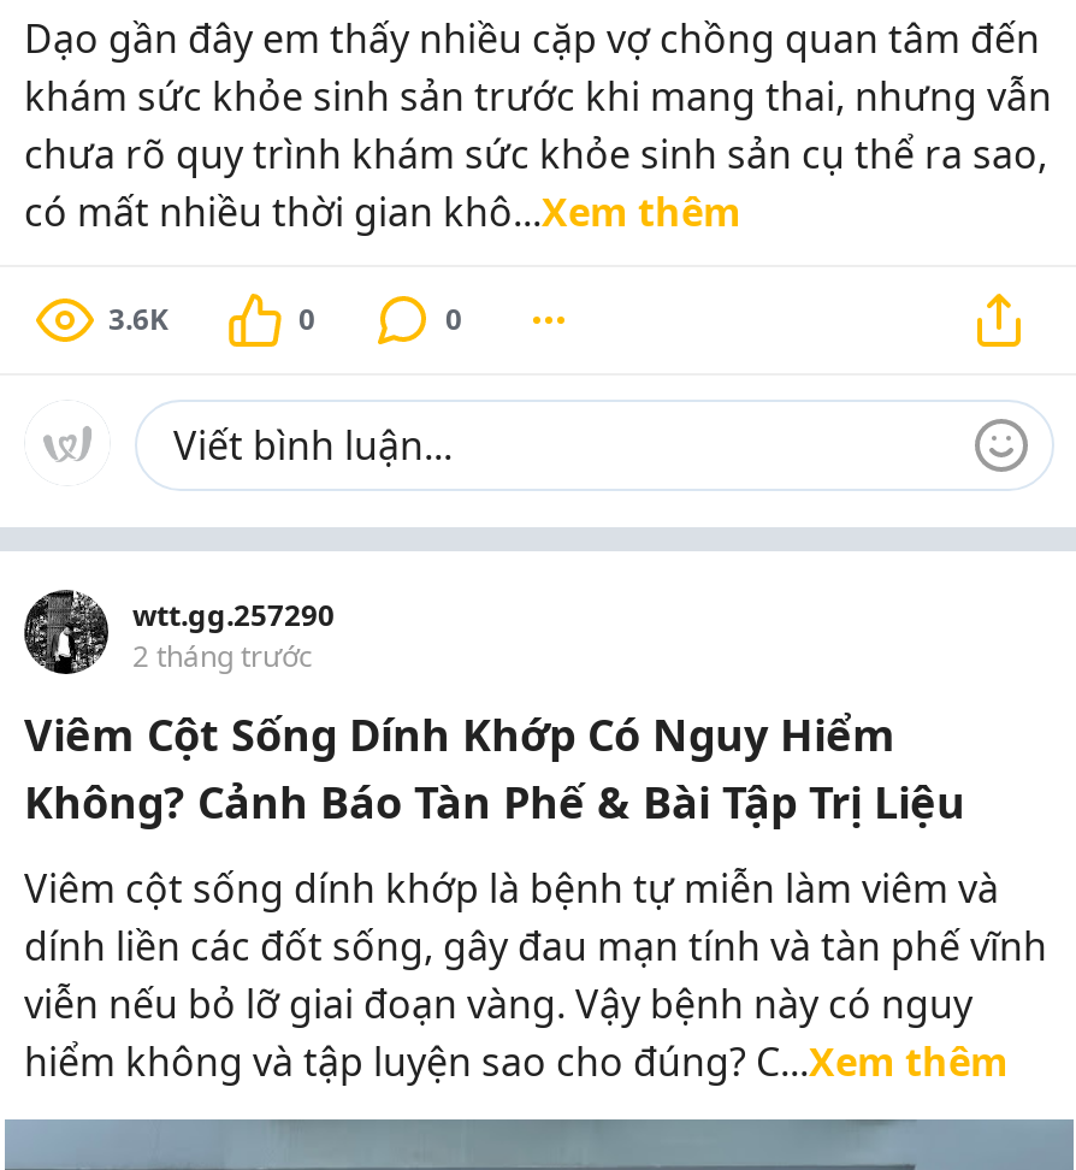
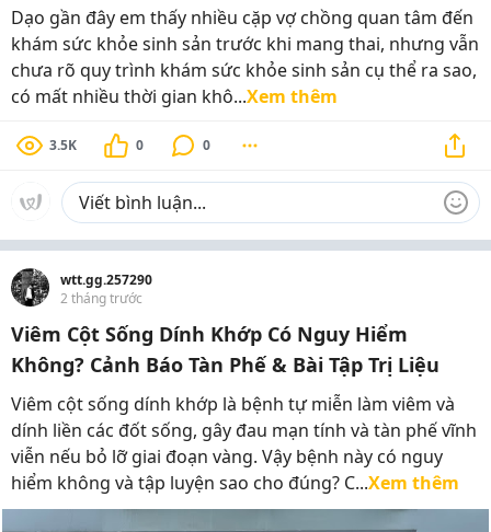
[108,299,169,340] 3.6K -> [49,136,77,154] 3.5K

